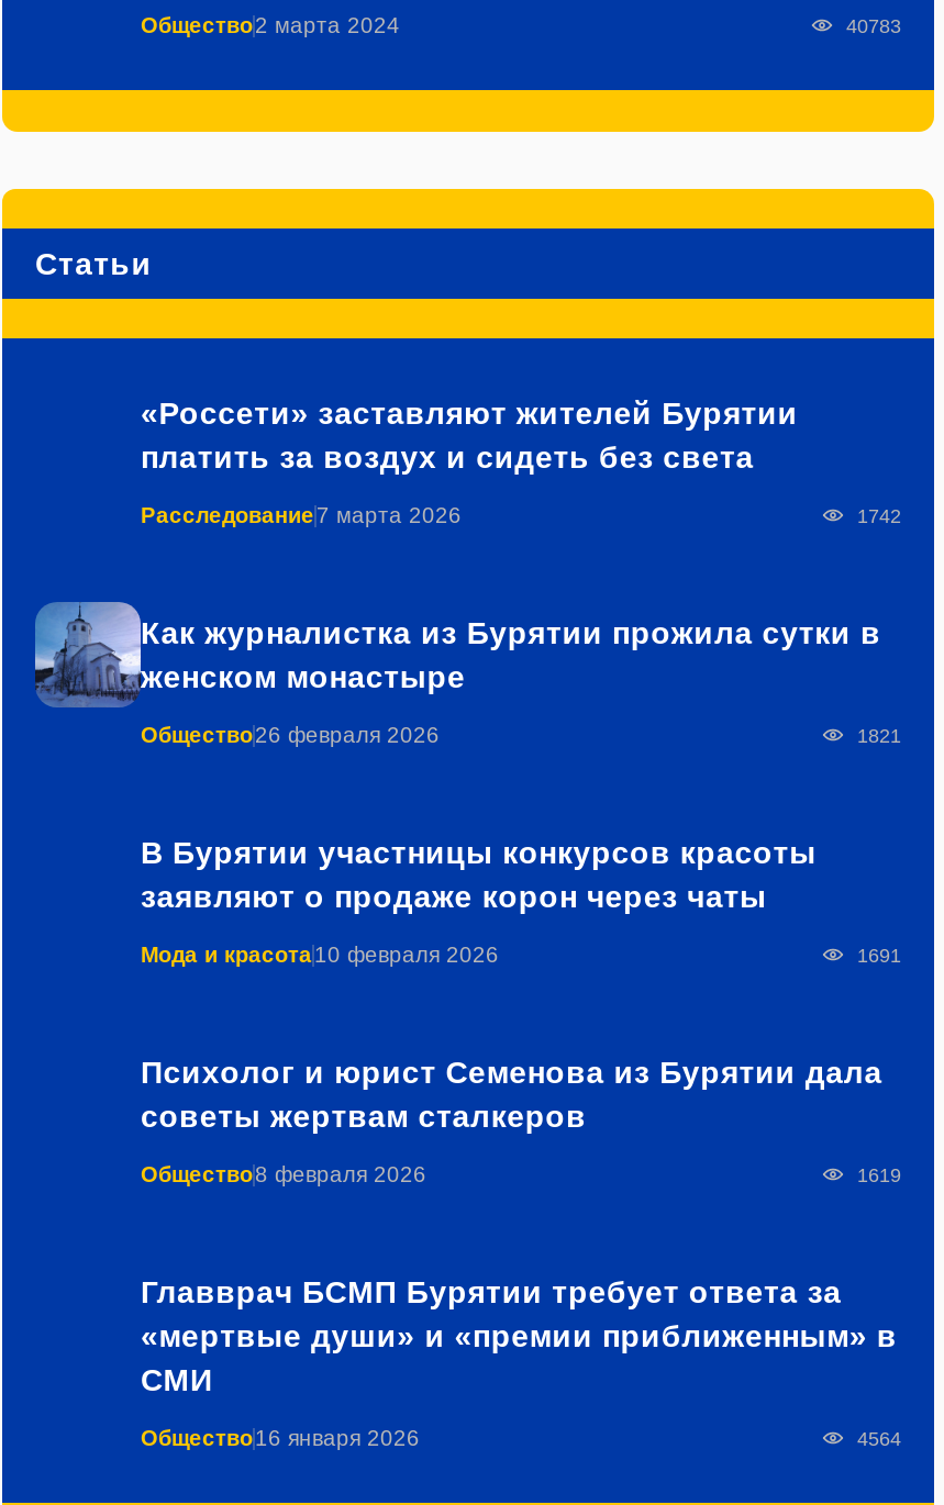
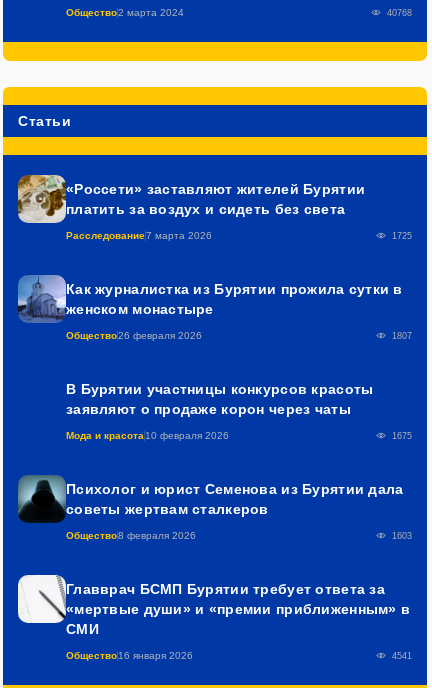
[846,14,901,36] 40783 -> [387,7,412,17] 40768
none -> [17,174,65,224] [image]
[857,504,901,526] 1742 -> [392,230,412,240] 1725
[857,724,901,746] 1821 -> [392,330,412,340] 1807
[857,944,901,966] 1691 -> [392,430,412,440] 1675
none -> [17,475,64,524] [image]
[857,1163,901,1185] 1619 -> [392,530,412,540] 1603
none -> [17,574,64,624] [image]
[857,1427,901,1449] 4564 -> [392,650,412,660] 4541

